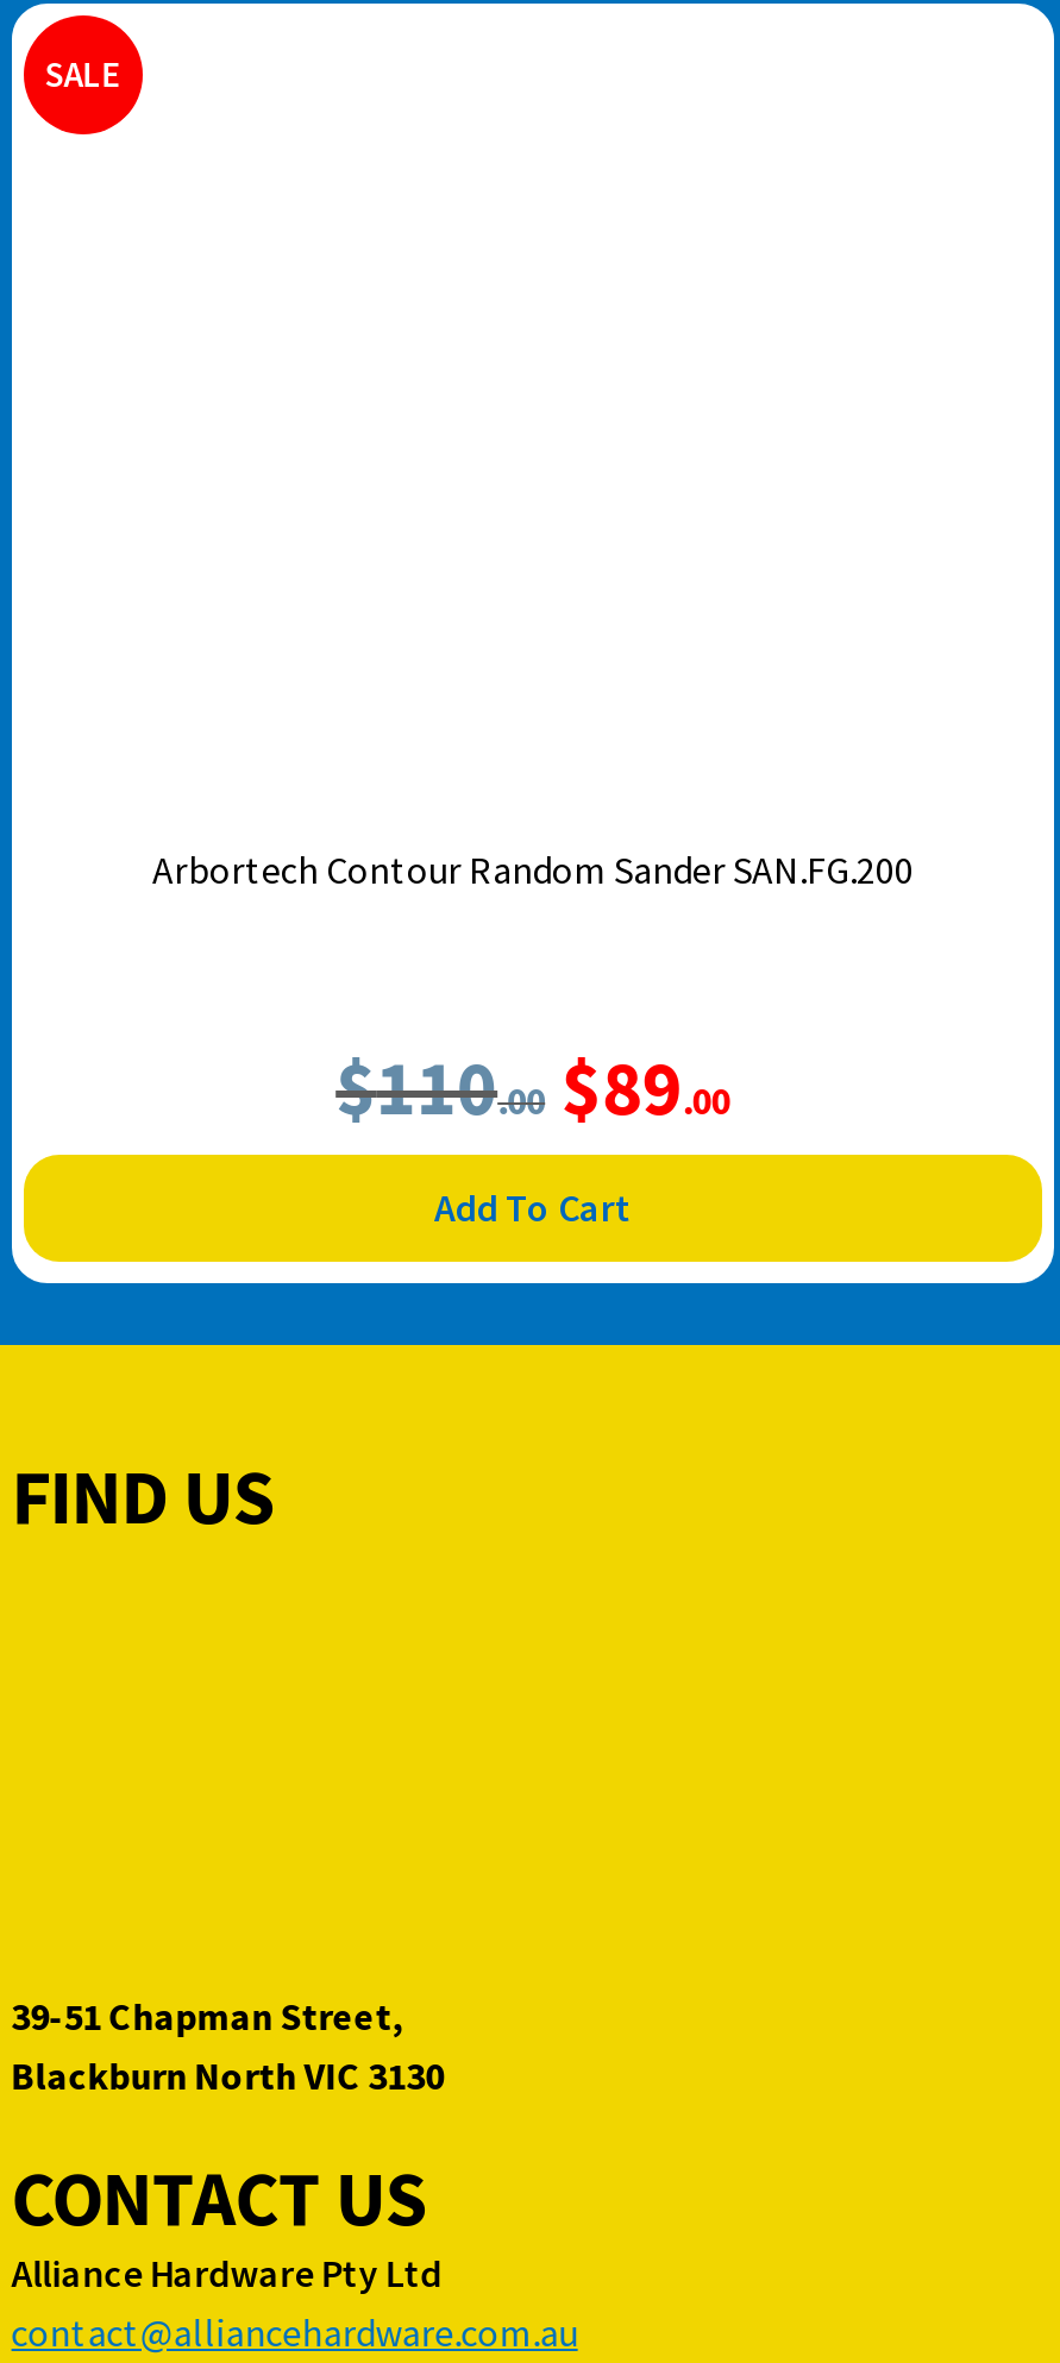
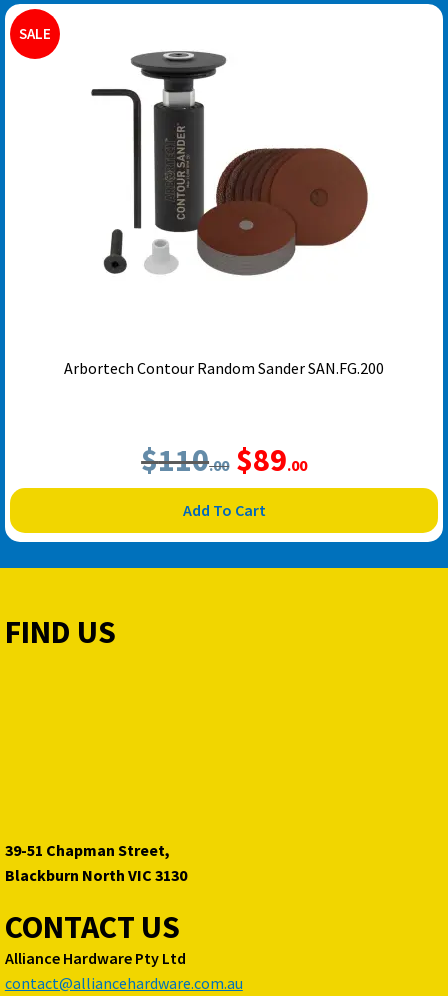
none -> [90,50,369,276] [image]

